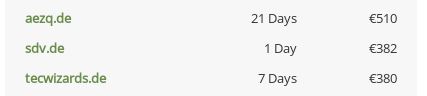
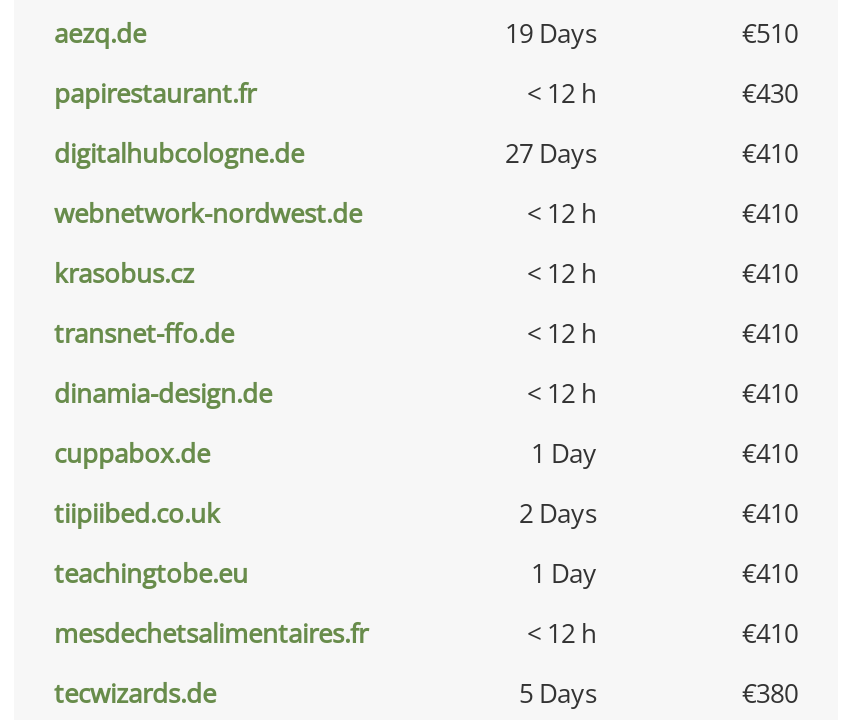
[250,9,296,27] 21 Days -> [505,15,597,51] 19 Days
[25,39,64,57] sdv.de -> [54,75,798,471] papirestaurant.fr | < 12 h | €430 | digitalhubcologne.de | 27 Days | €410 | webnetwork-nordwest.de | < 12 h | €410 | krasobus.cz | < 12 h | €410 | transnet-ffo.de | < 12 h | €410 | dinamia-design.de | < 12 h | €410 | cuppabox.de
[369,39,397,57] €382 -> [54,435,798,651] €410 | tiipiibed.co.uk | 2 Days | €410 | teachingtobe.eu | 1 Day | €410 | mesdechetsalimentaires.fr | < 12 h | €410
[257,69,296,87] 7 Days -> [519,675,597,711] 5 Days

